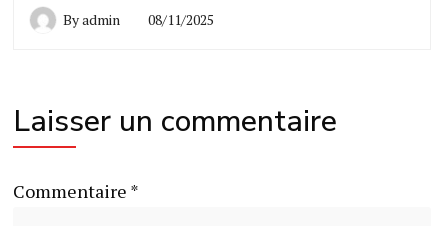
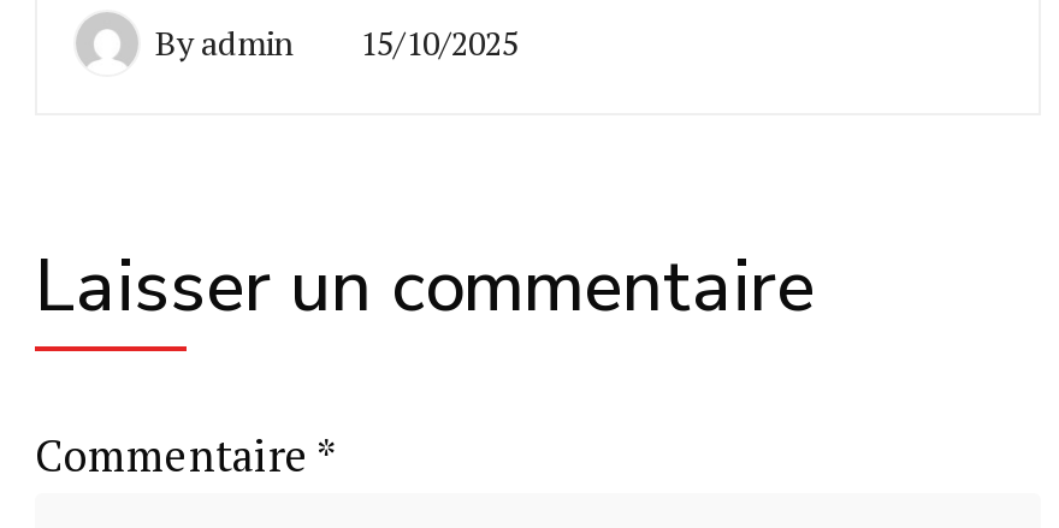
[63,9,214,28] Byadmin 08/11/2025 -> [155,18,519,64] Byadmin 15/10/2025

